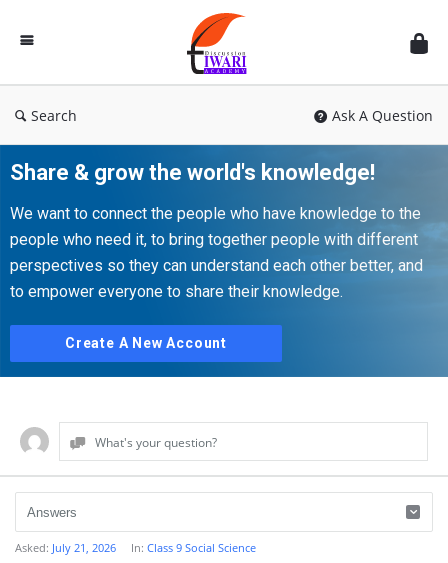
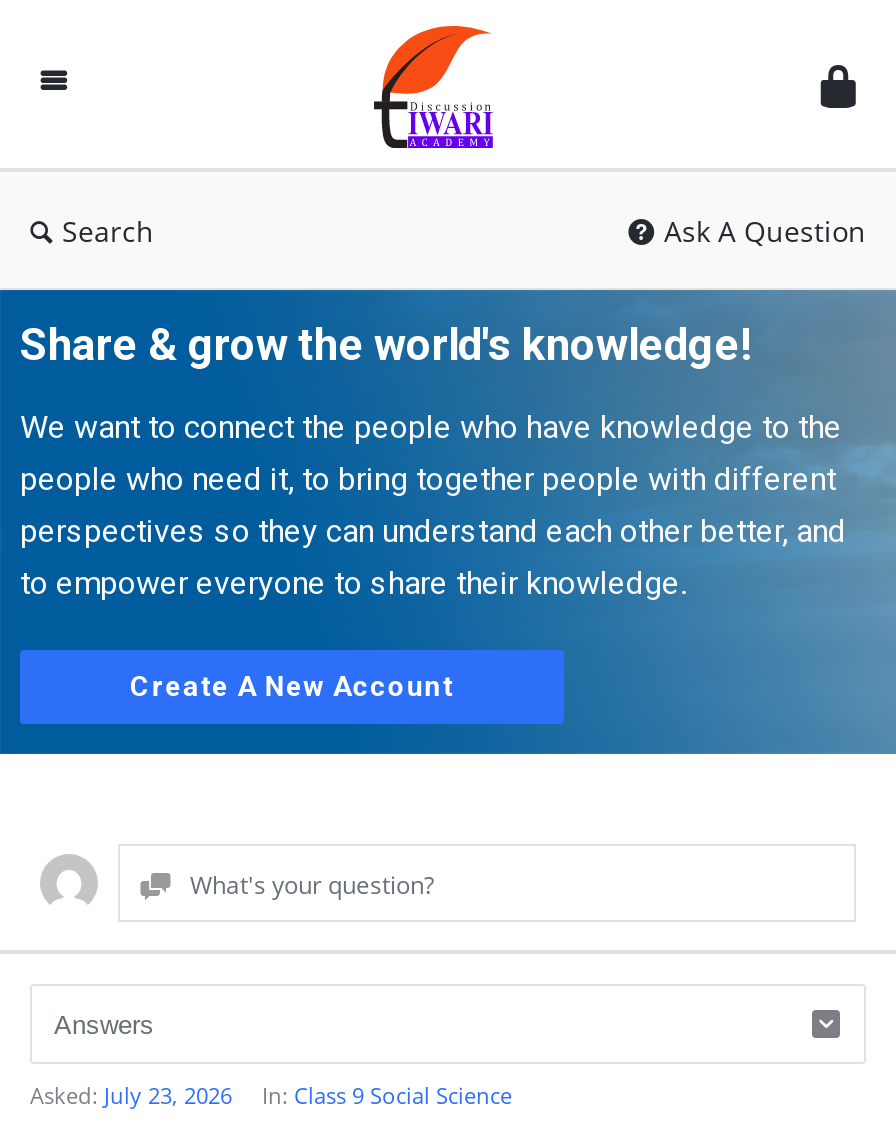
[15,540,256,555] Asked: July 21, 2026 In: Class 9 Social Science -> [30,1080,512,1110] Asked: July 23, 2026 In: Class 9 Social Science

